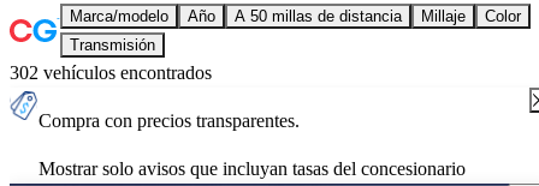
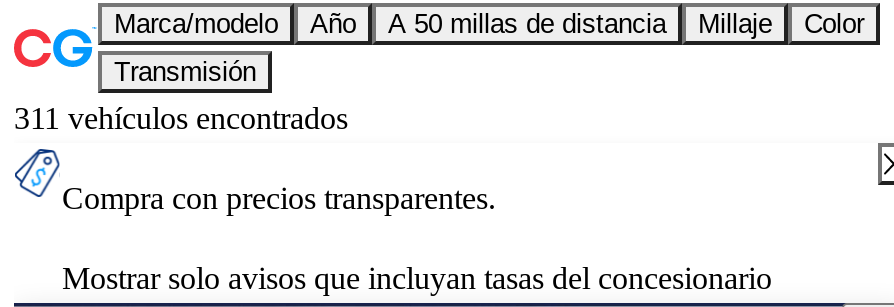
[10,62,212,83] 302 vehículos encontrados -> [14,101,348,135] 311 vehículos encontrados

